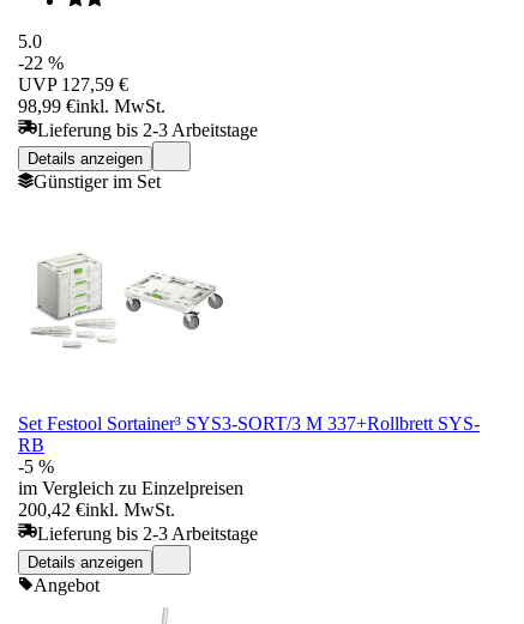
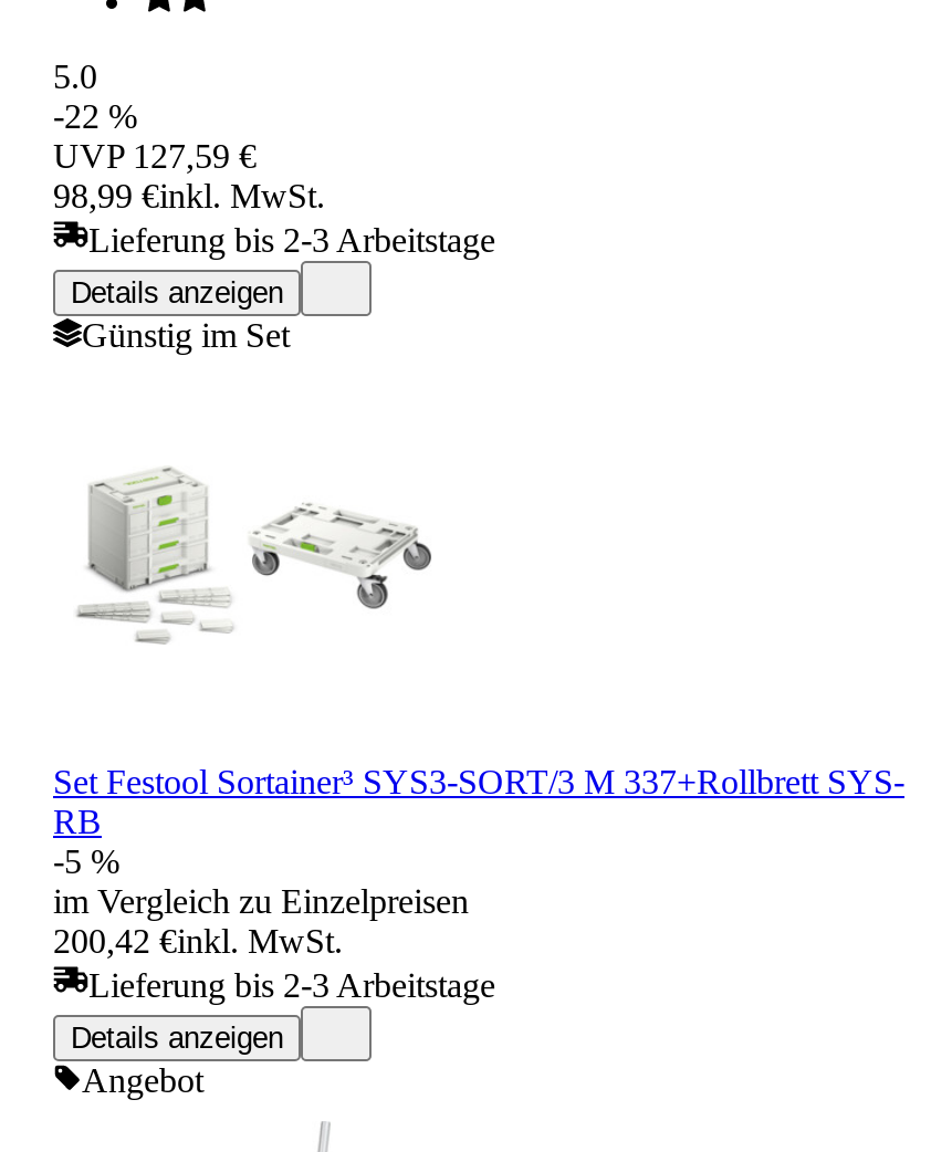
[34,171,161,192] Günstiger im Set -> [82,316,290,354] Günstig im Set

